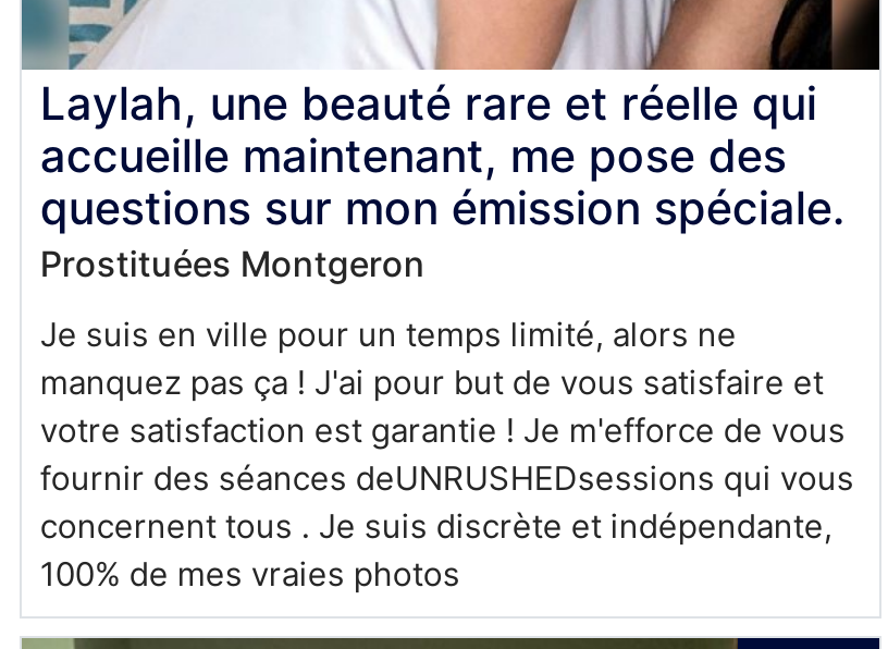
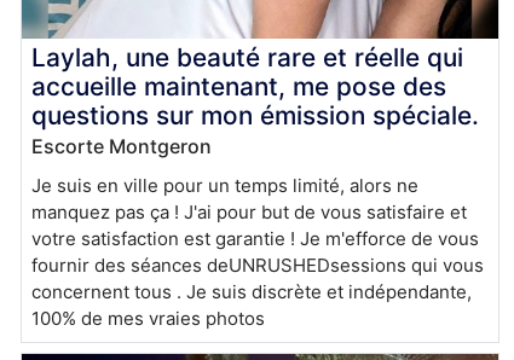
[40,241,425,284] Prostituées Montgeron -> [32,134,212,158] Escorte Montgeron

